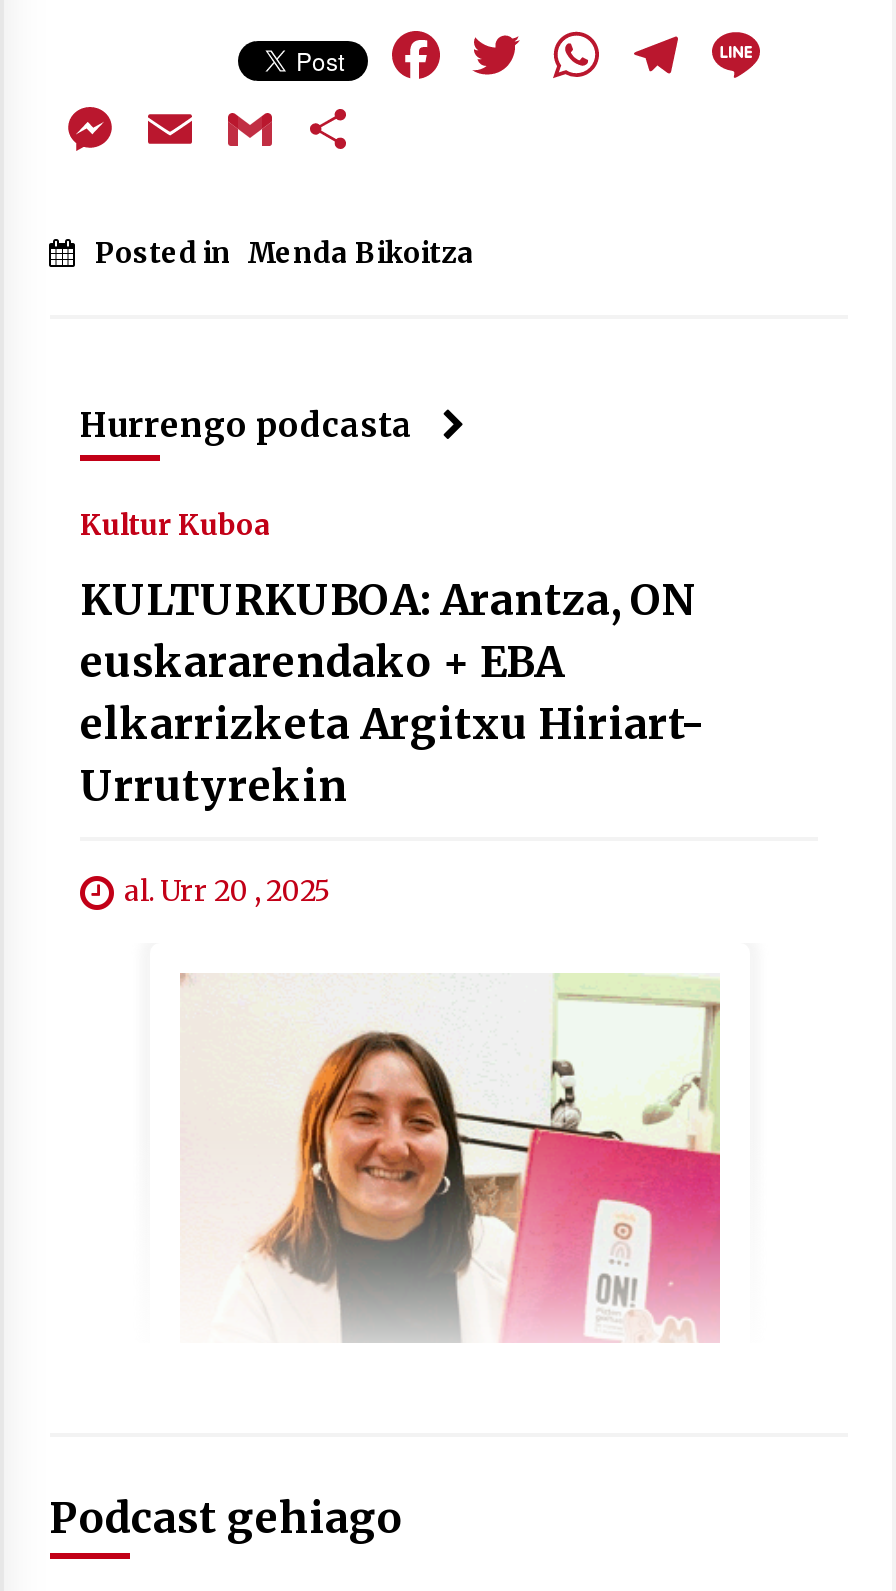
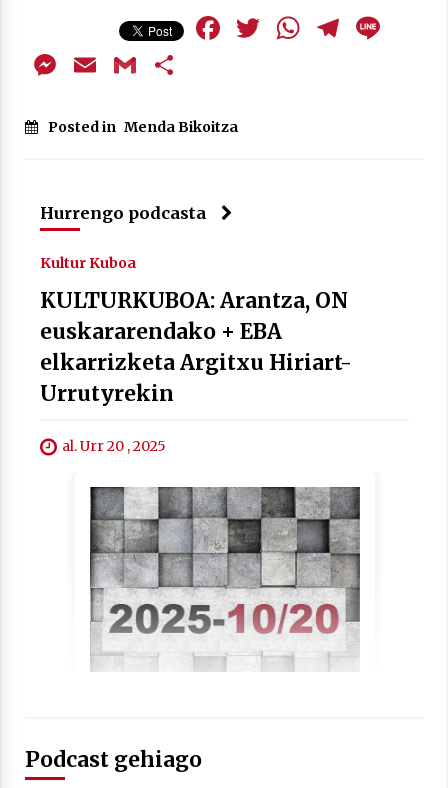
[180,973,722,1341] [image] -> [89,486,361,671] [image]

